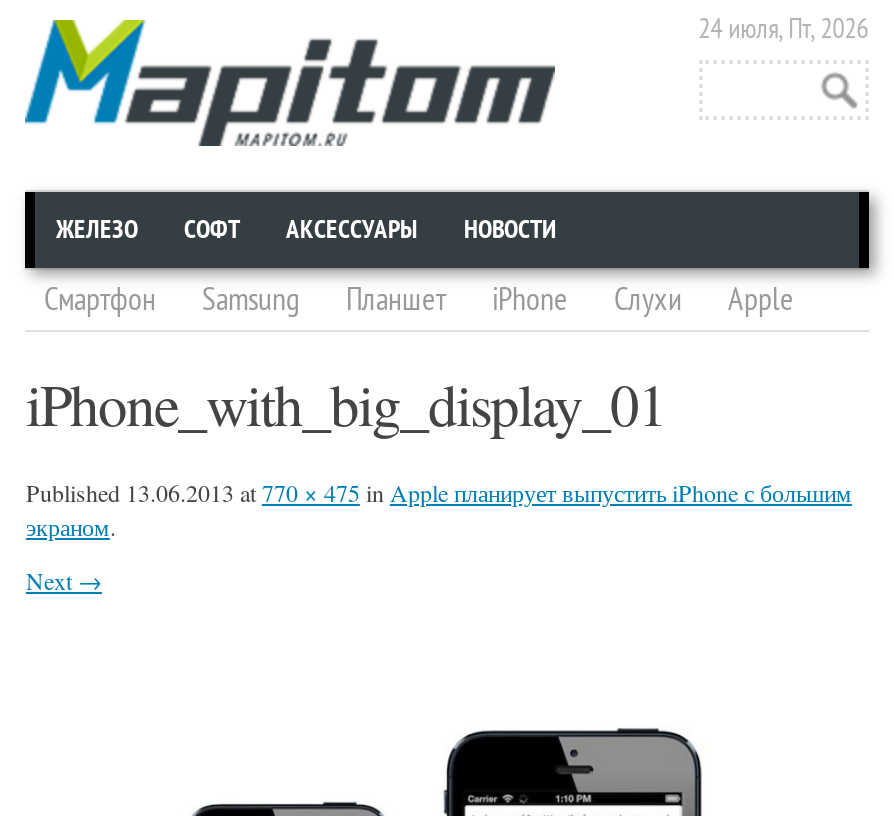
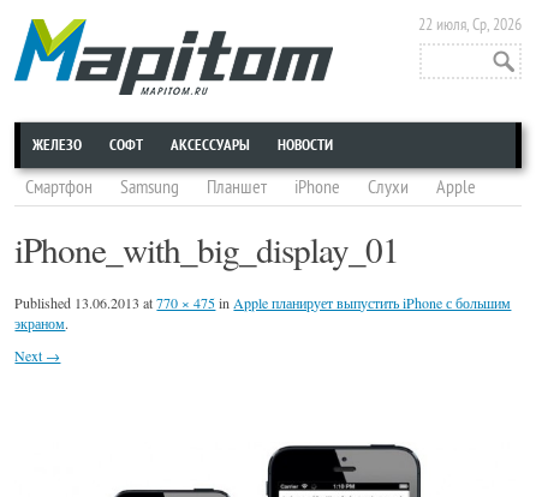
[698,12,868,46] 24 июля, Пт, 2026 -> [418,14,521,35] 22 июля, Ср, 2026

